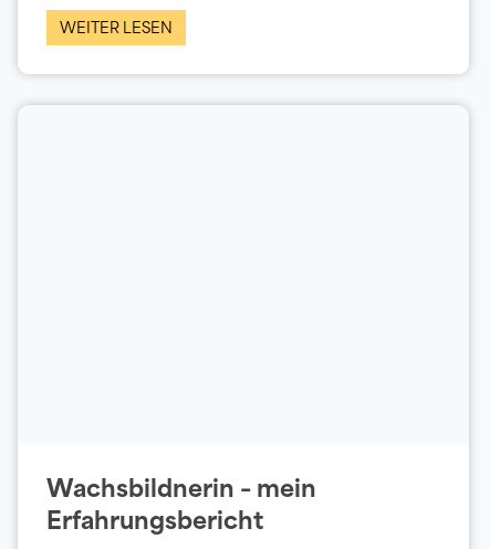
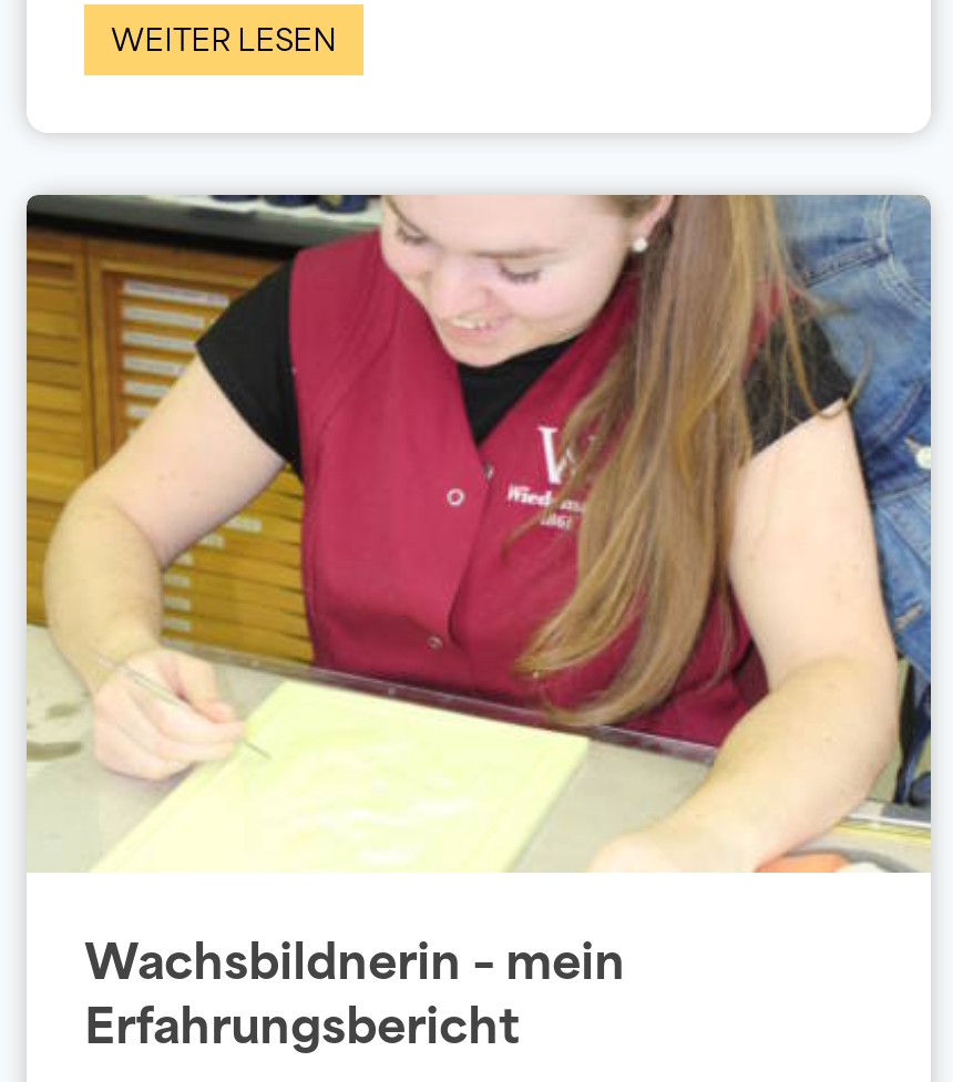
none -> [24,193,933,875] [image]

